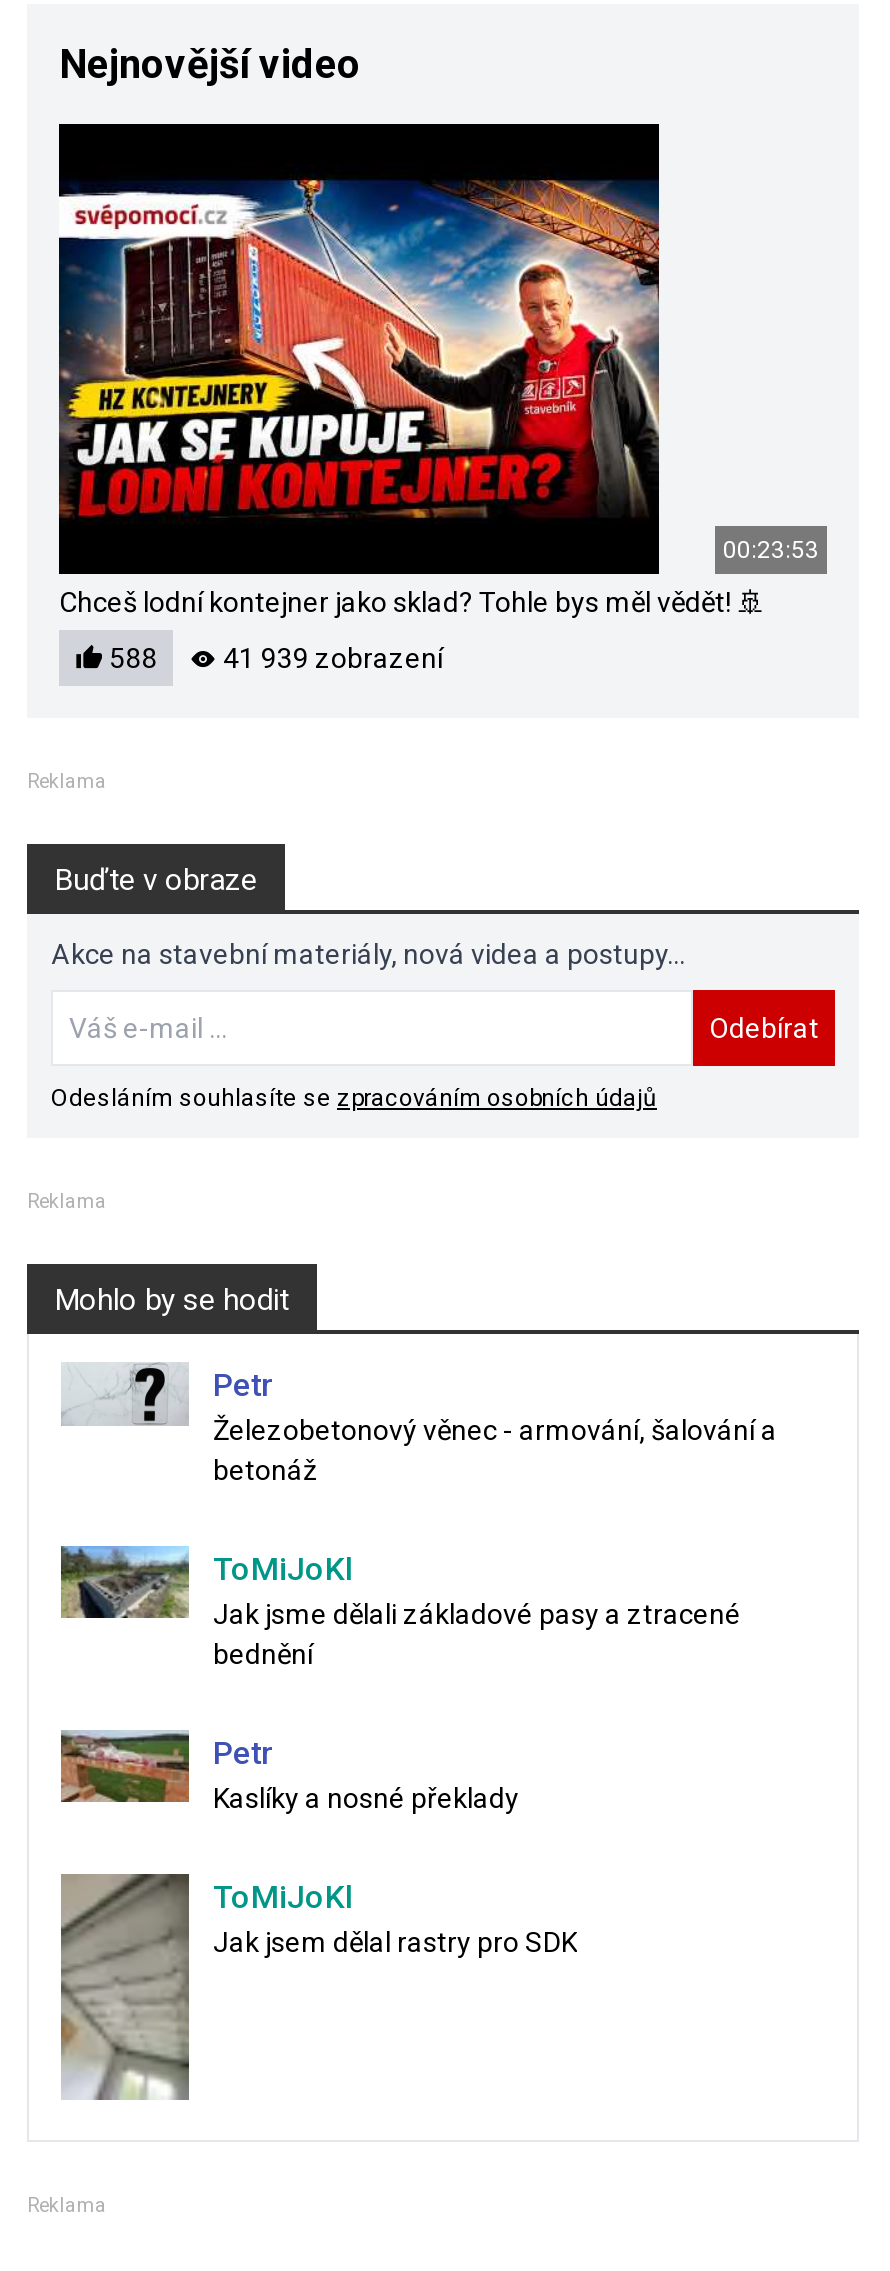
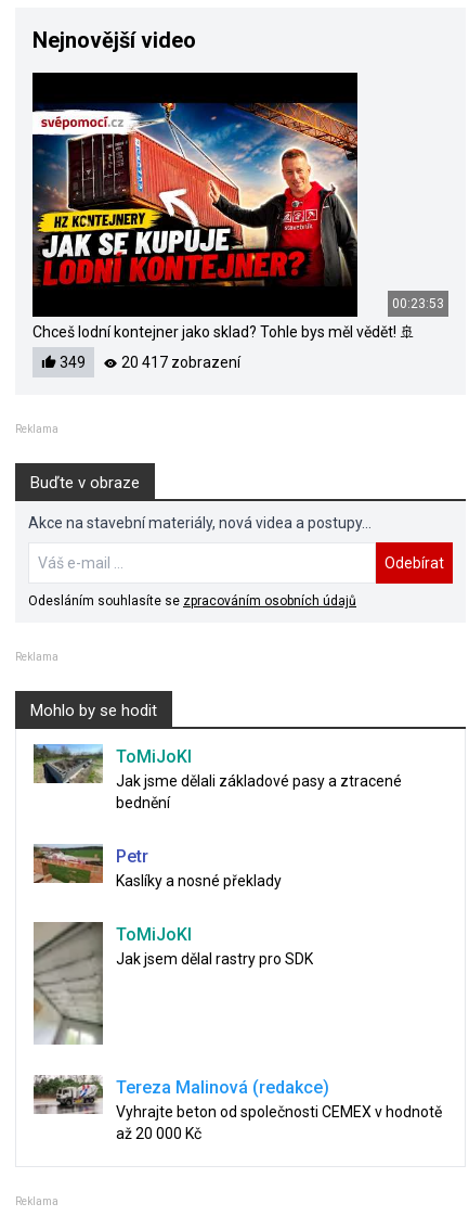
[103,642,157,674] 588 -> [56,353,86,371] 349
[217,642,443,674] 41 939 zobrazení -> [118,353,240,371] 20 417 zobrazení
[63,1362,777,1486] [image] | Petr | Železobetonový věnec - armování, šalování a | betonáž -> none
moved [59,1544,741,1958] -> [32,743,402,967]: [image] | ToMiJoKl | Jak jsme dělali základové pasy a ztracené | bednění | Petr | Kaslíky a nosné překlady | ToMiJoKl | Jak jsem dělal rastry pro SDK
moved [57,1872,193,2104] -> [31,921,105,1047]: [image]
none -> [34,1074,442,1143] [image] | Tereza Malinová (redakce) | Vyhrajte beton od společnosti CEMEX v hodnotě | až 20 000 Kč

